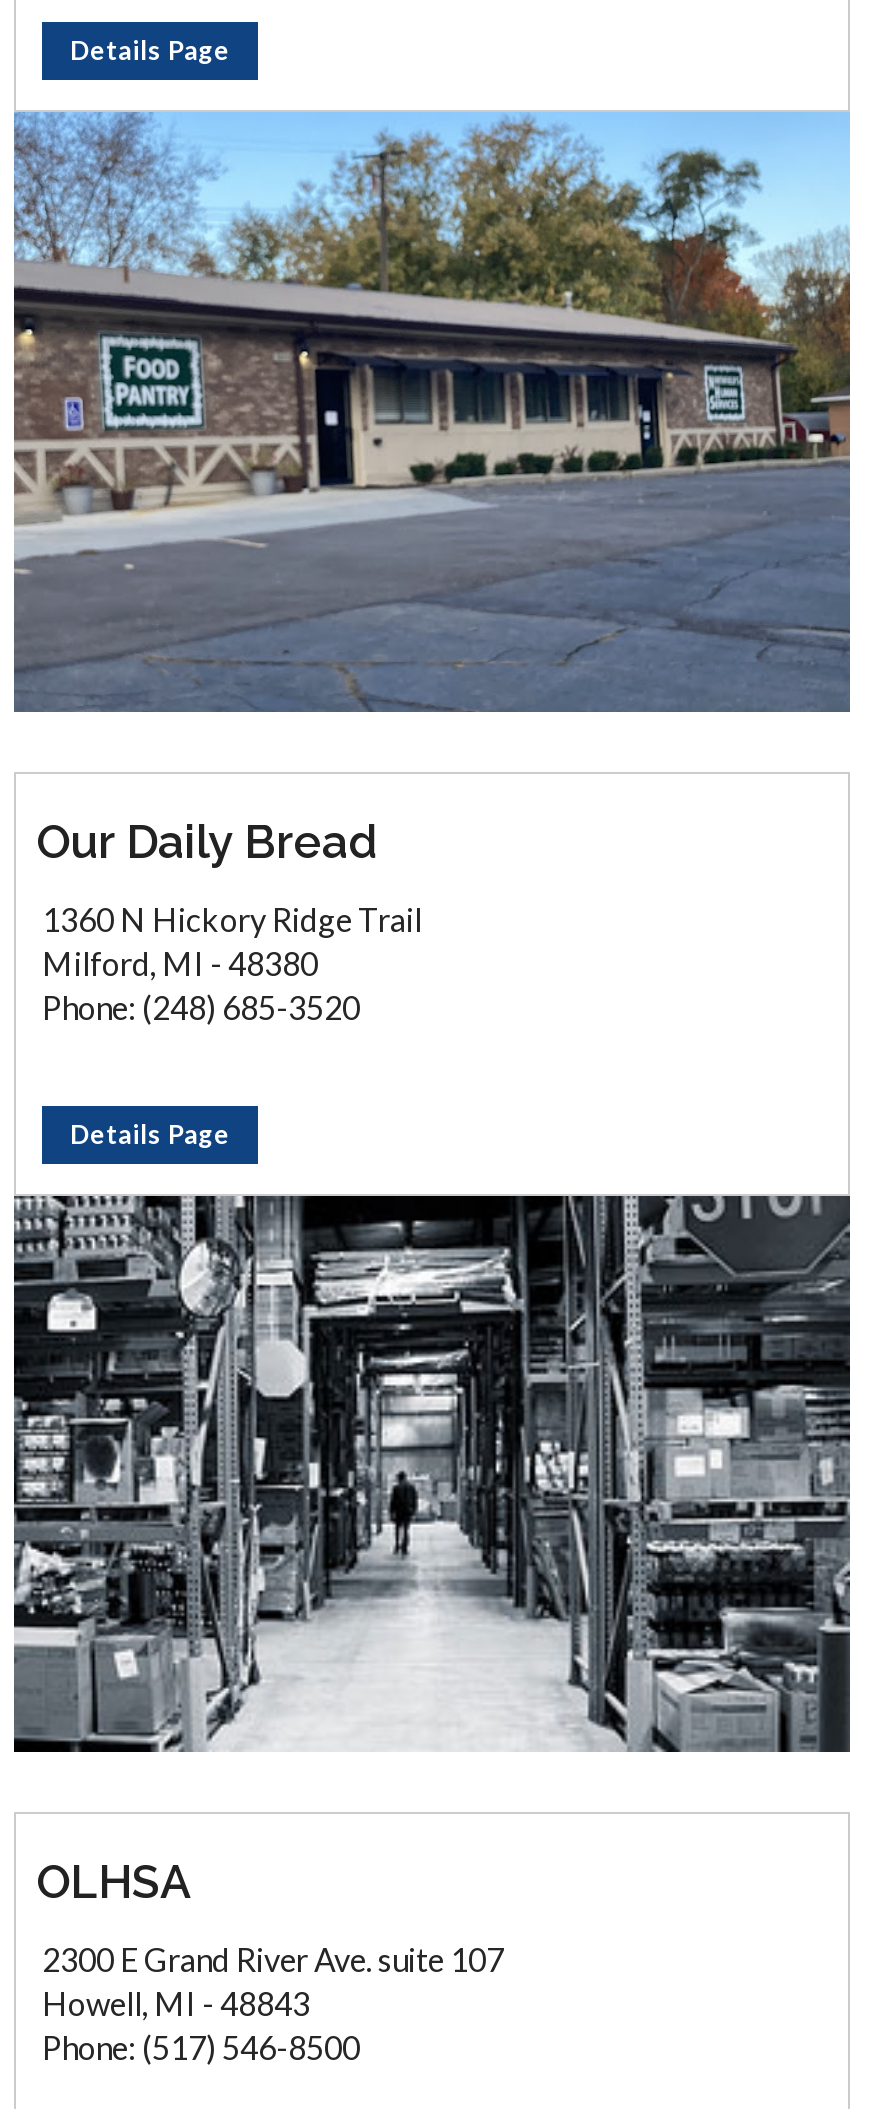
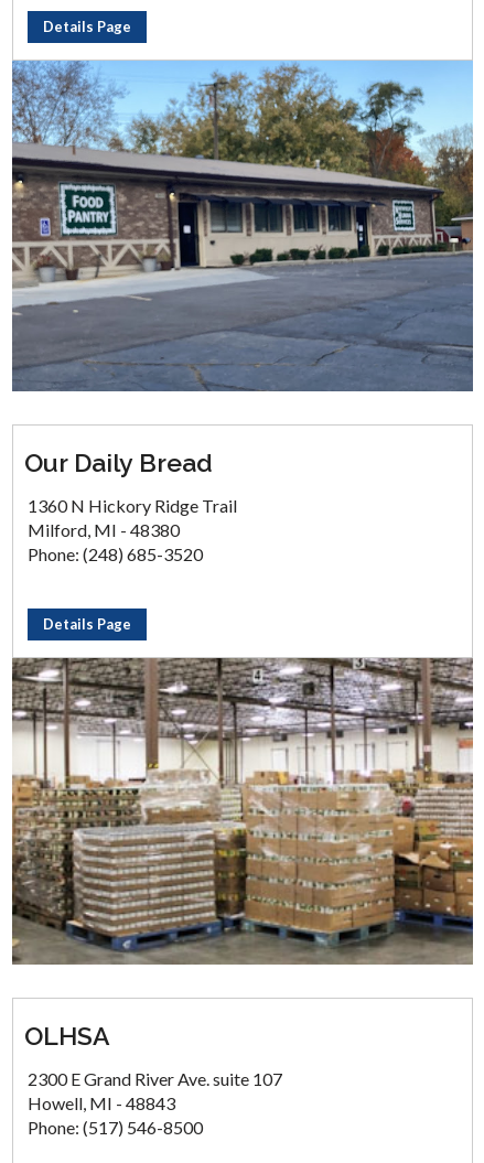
[12,1194,852,1754] [image] -> [11,657,474,966] [image]

